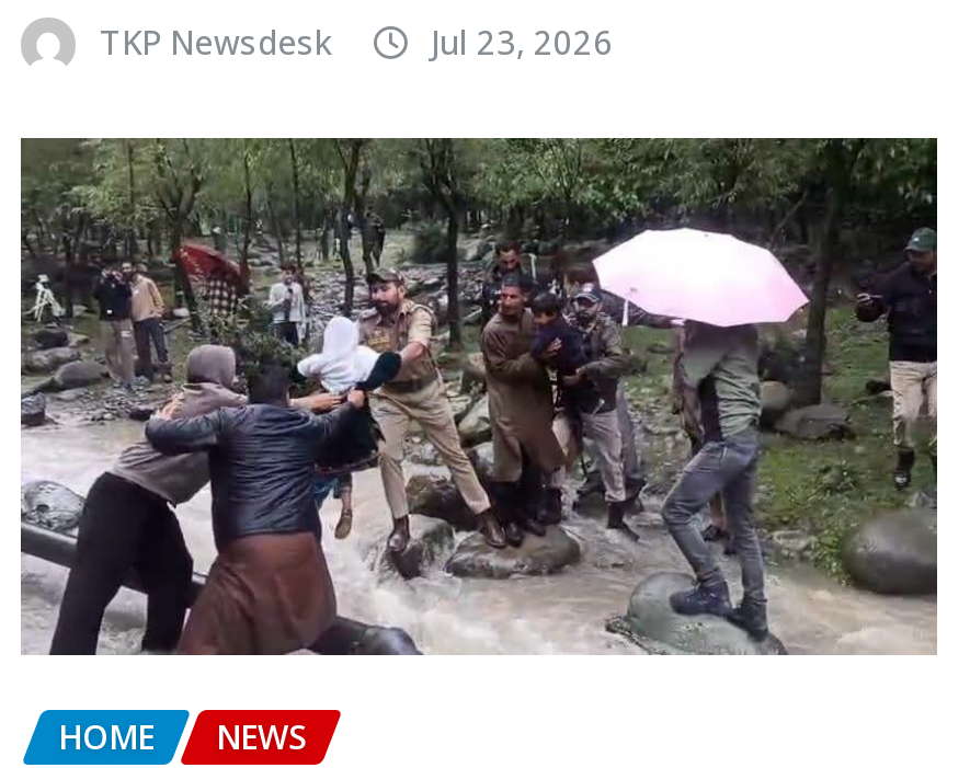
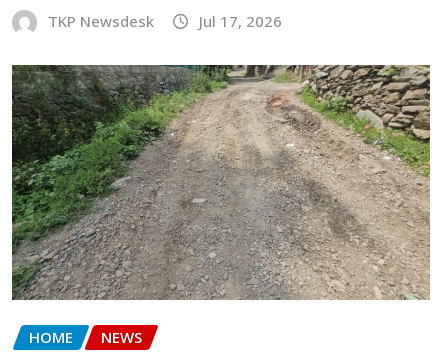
[431,21,613,64] Jul 23, 2026 -> [199,11,282,31] Jul 17, 2026
[21,137,939,656] [image] -> [11,64,431,301] [image]

